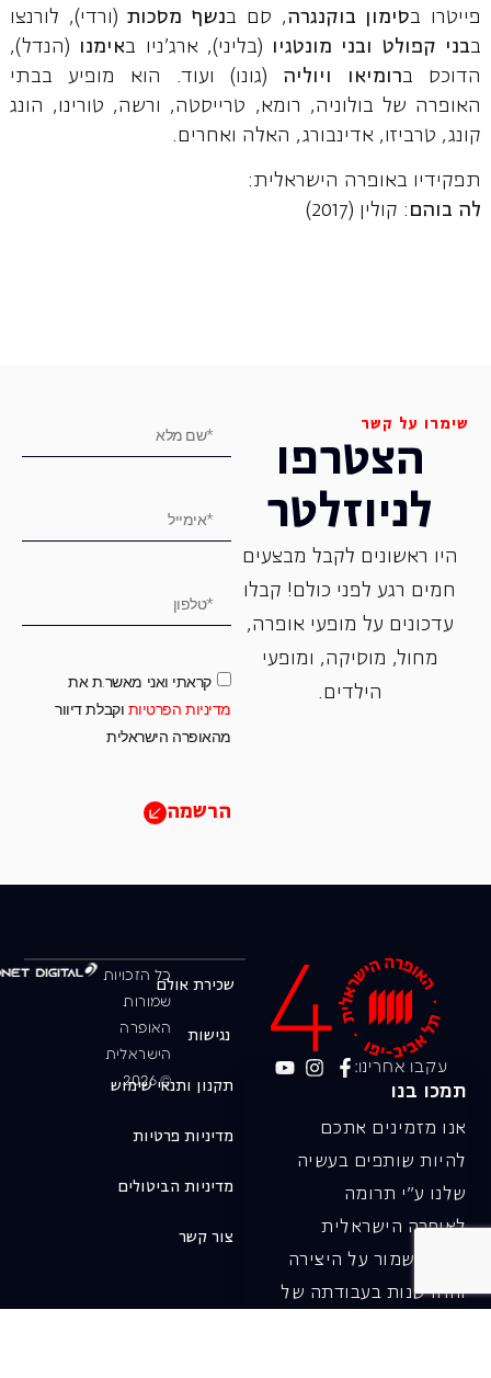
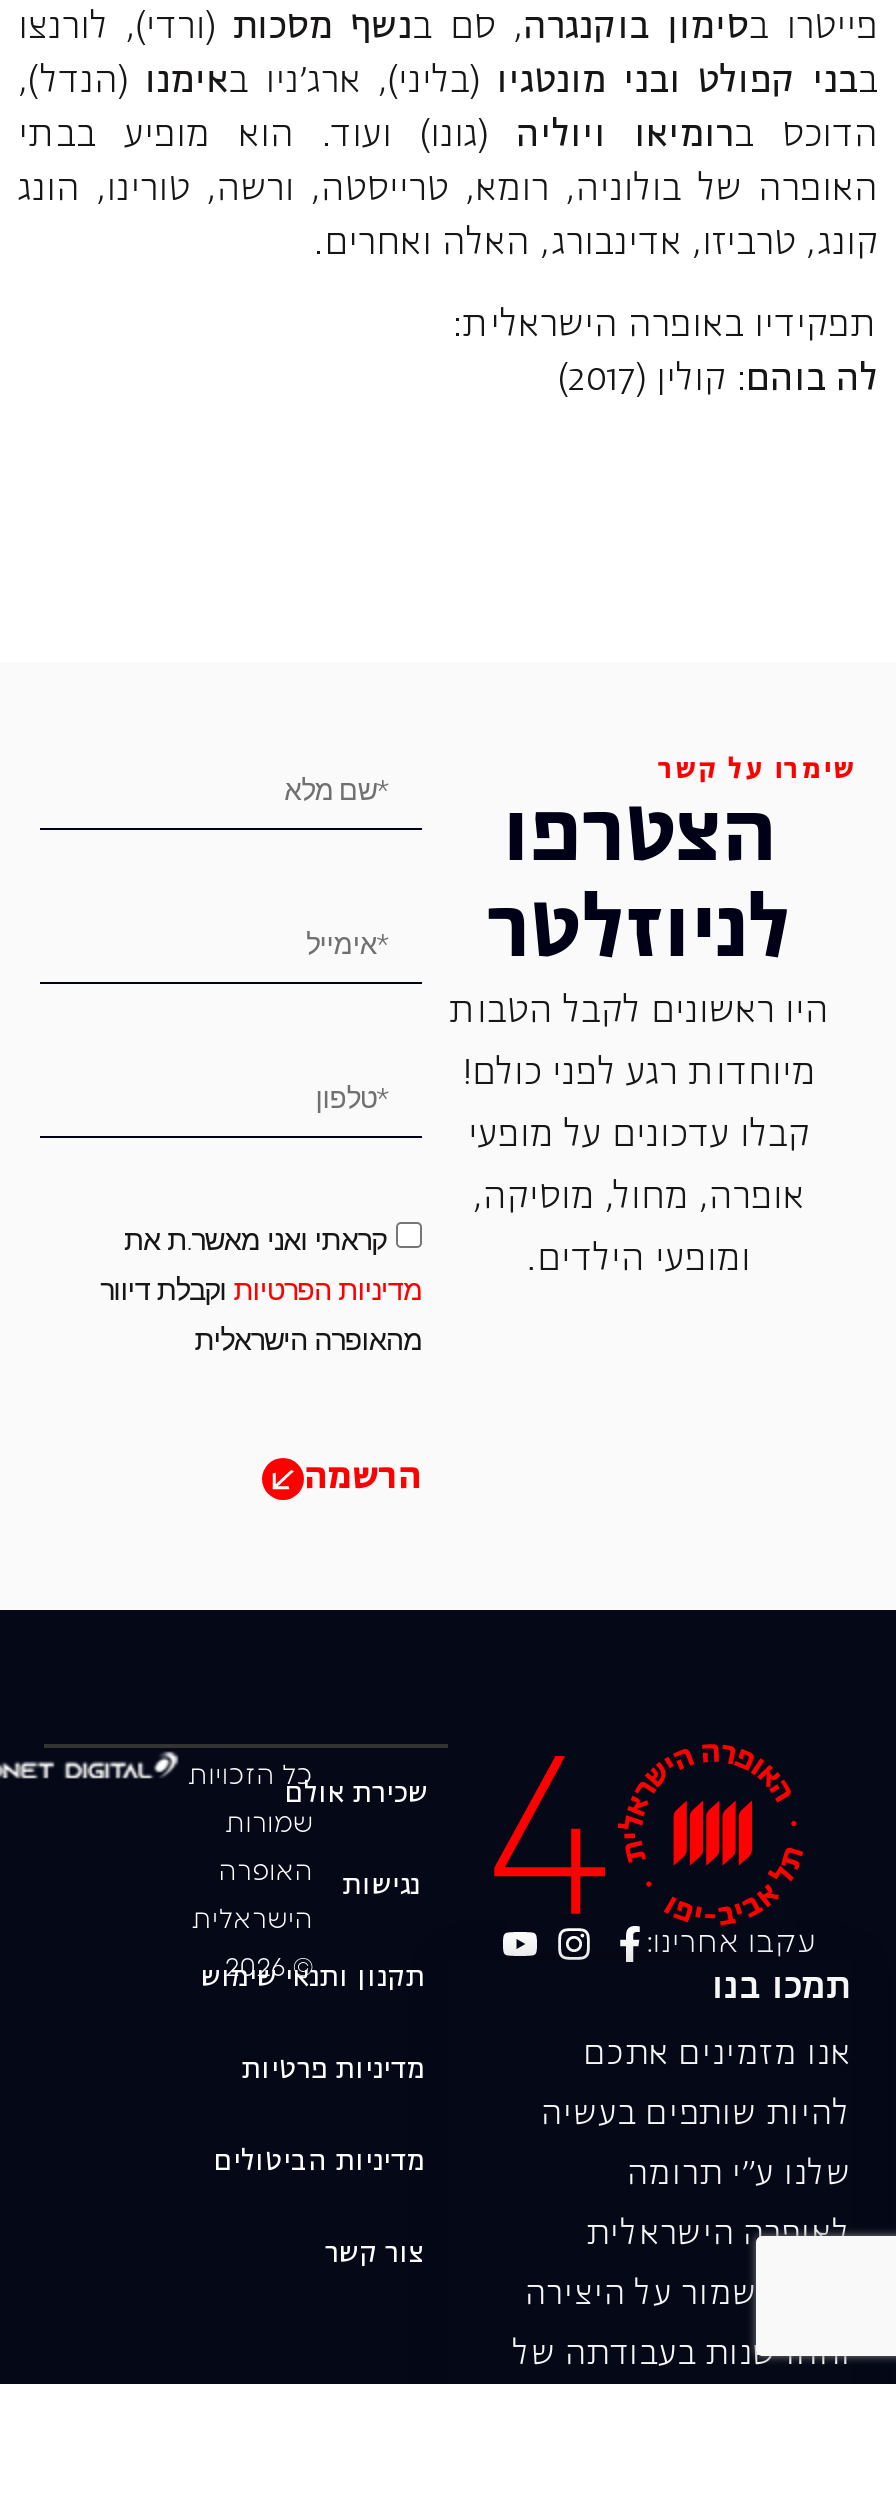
[242,548,458,567] היו ראשונים לקבל מבצעים -> [449,995,829,1031] היו ראשונים לקבל הטבות
[244,582,456,601] חמים רגע לפני כולם! קבלו -> [462,1057,816,1093] מיוחדות רגע לפני כולם!
[246,616,454,635] עדכונים על מופעי אופרה, -> [468,1119,810,1155] קבלו עדכונים על מופעי
[262,650,438,669] מחול, מוסיקה, ומופעי -> [473,1181,805,1217] אופרה, מחול, מוסיקה,
[318,684,382,703] הילדים. -> [527,1243,751,1279] ומופעי הילדים.

